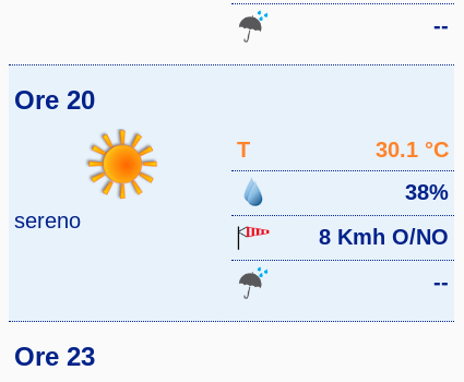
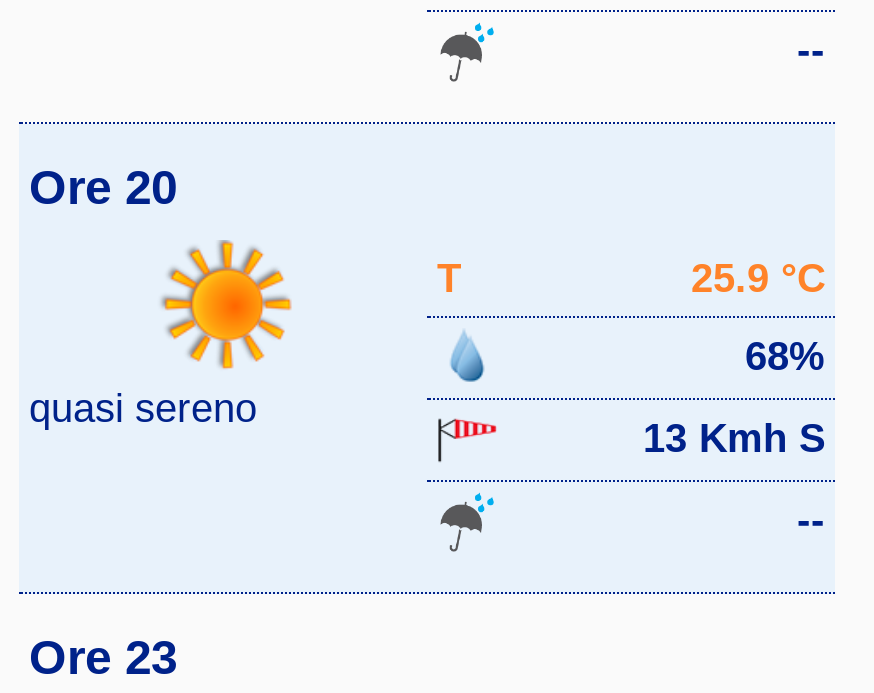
[376,138,449,162] 30.1 °C -> [691,256,825,300] 25.9 °C
[405,180,449,204] 38% -> [745,334,825,378] 68%
[14,208,81,232] sereno -> [29,386,257,430] quasi sereno
[319,225,449,249] 8 Kmh O/NO -> [643,416,825,460] 13 Kmh S

